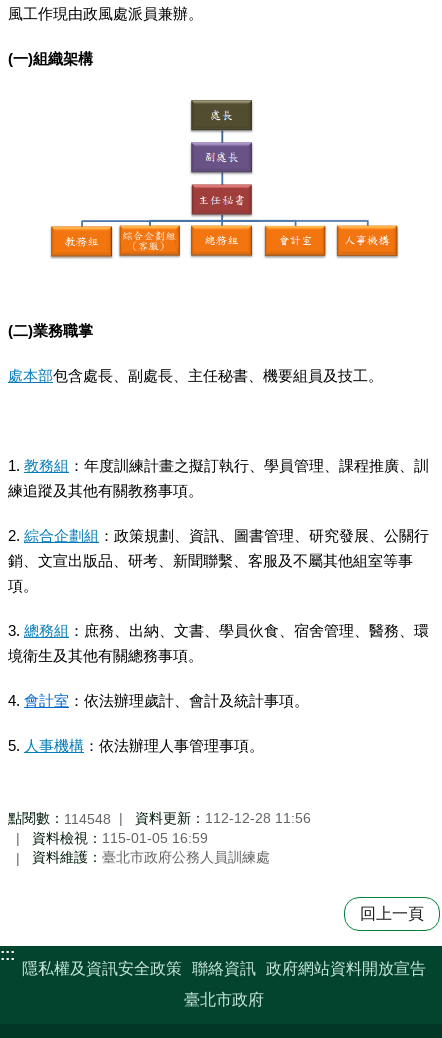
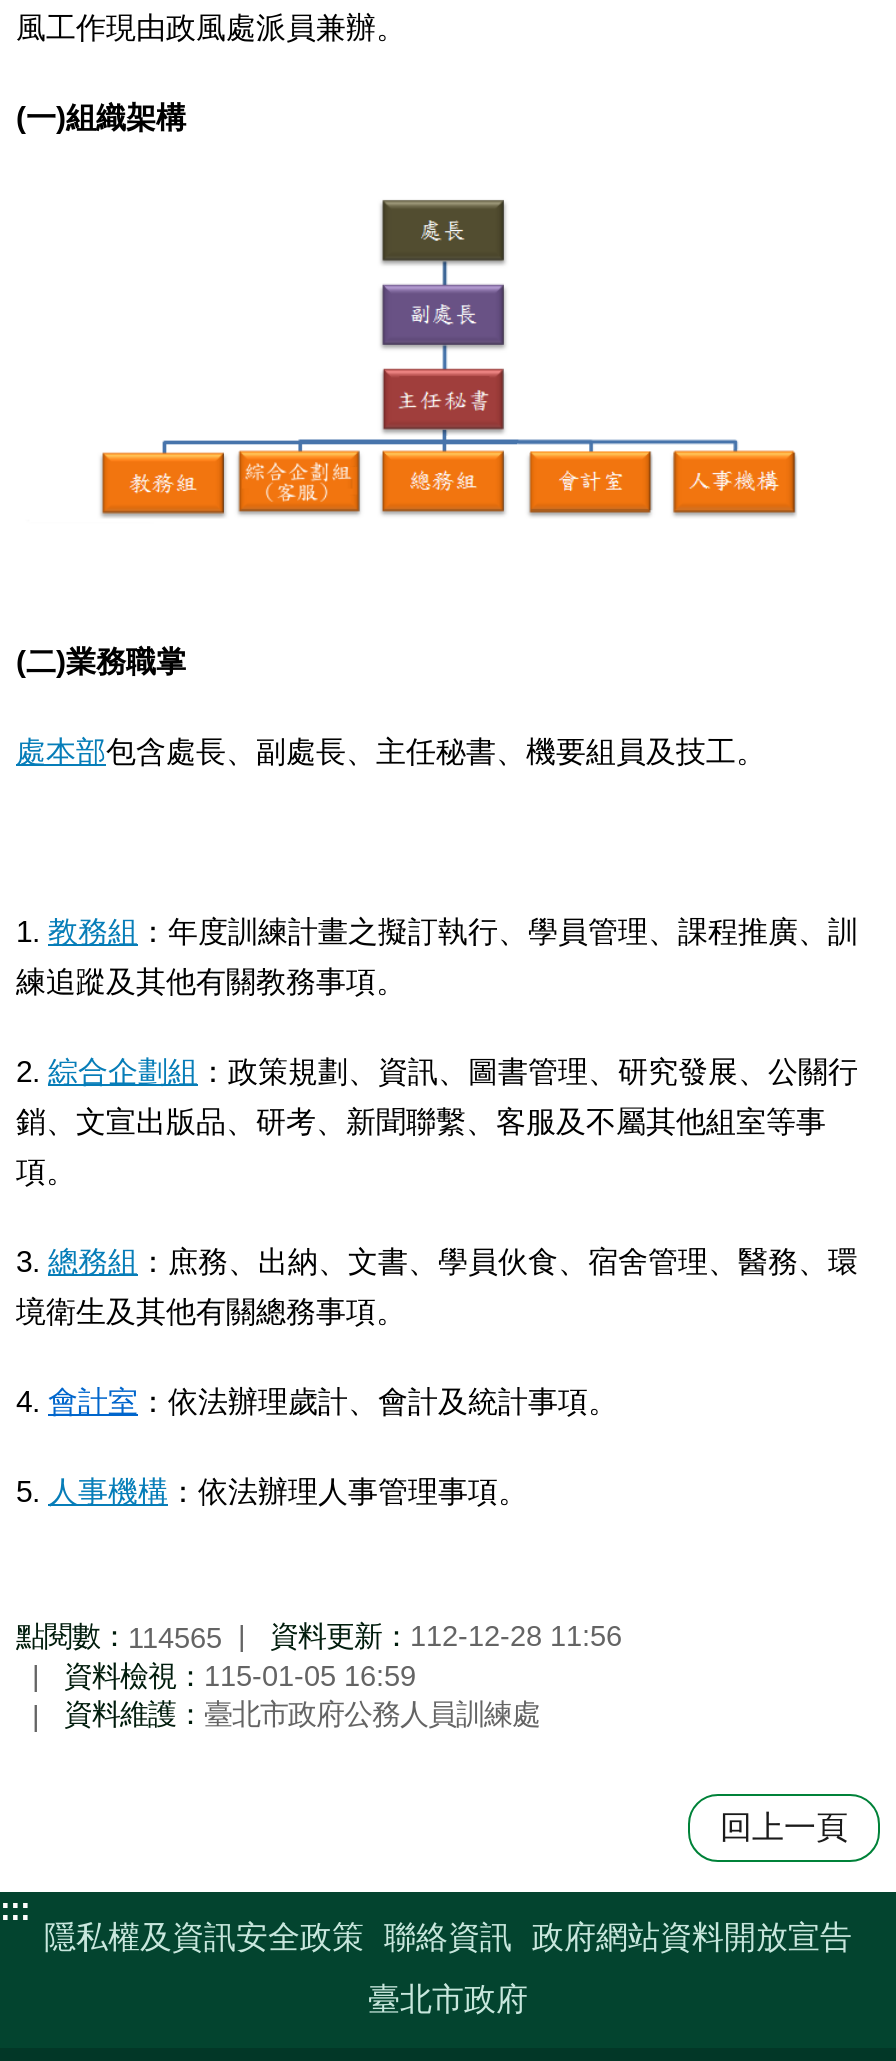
[8,810,311,827] 點閱數：114548 資料更新：112-12-28 11:56 -> [16,1620,622,1654] 點閱數：114565 資料更新：112-12-28 11:56

